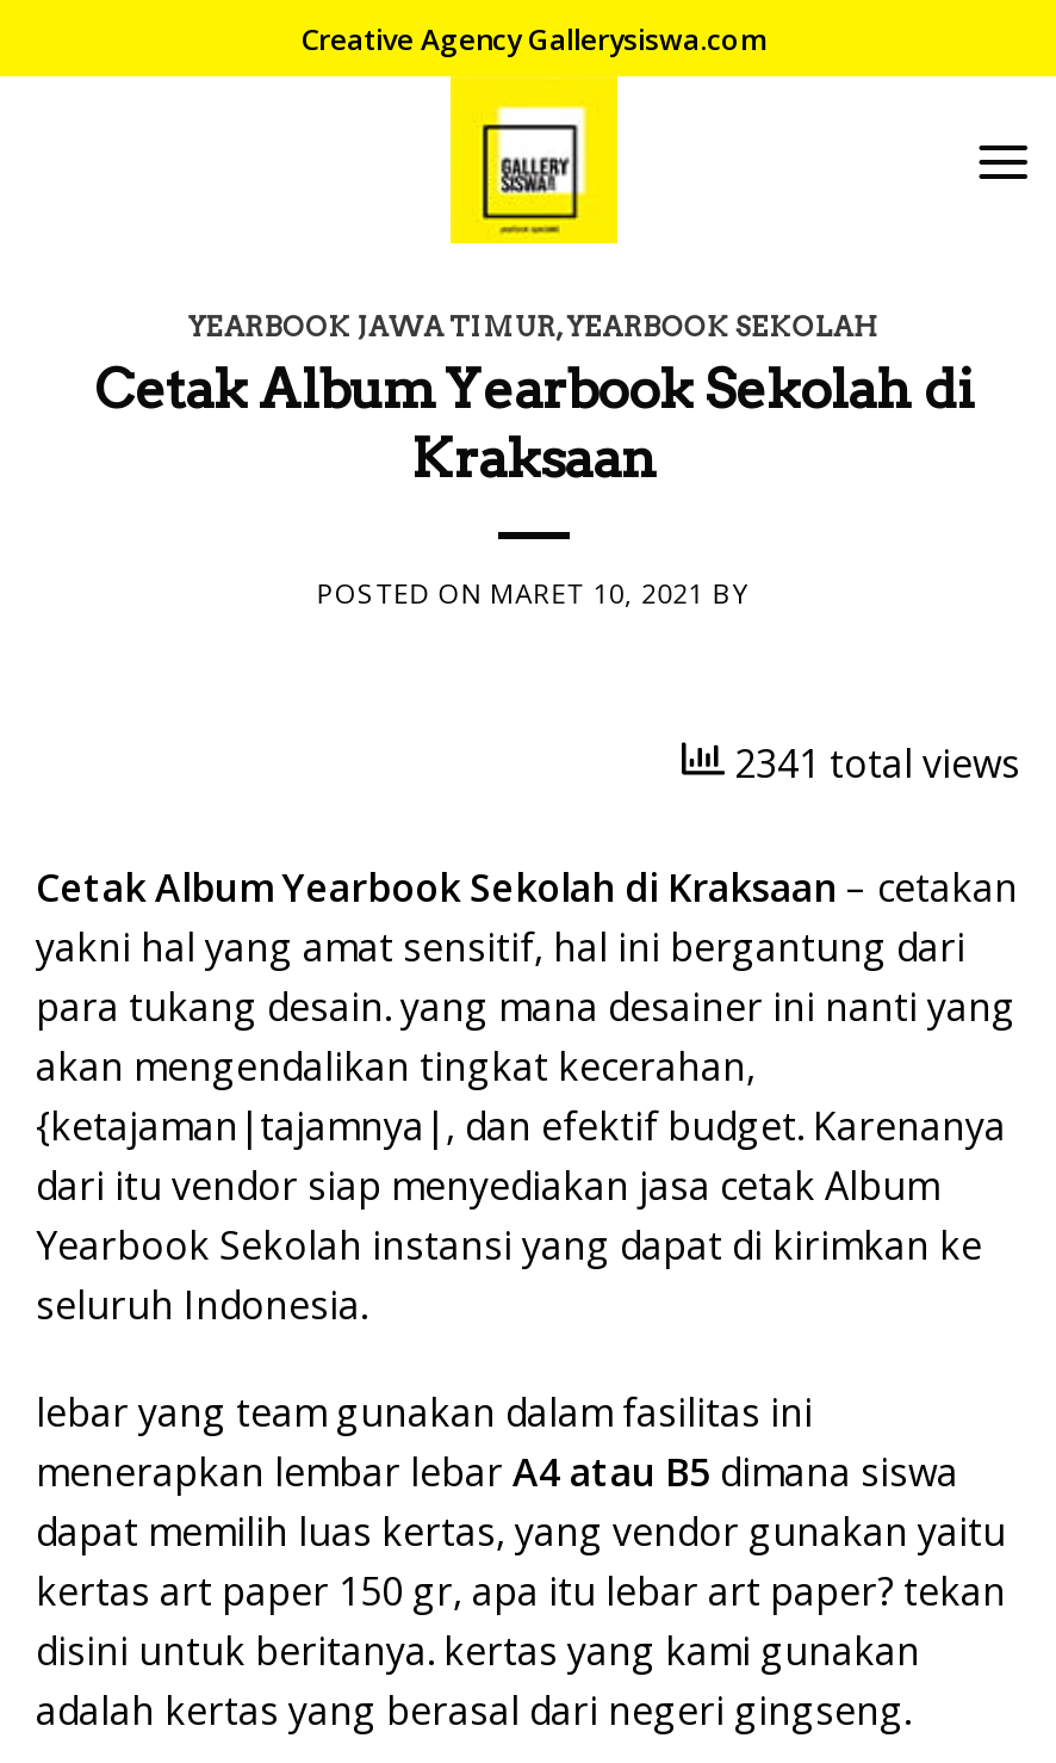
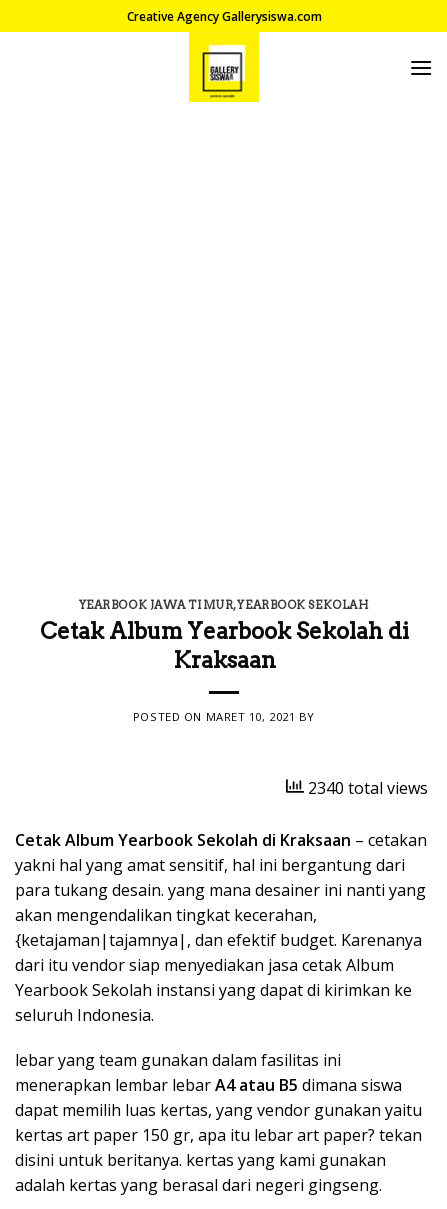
[725,736,1020,789] 2341 total views -> [304,777,428,799] 2340 total views

